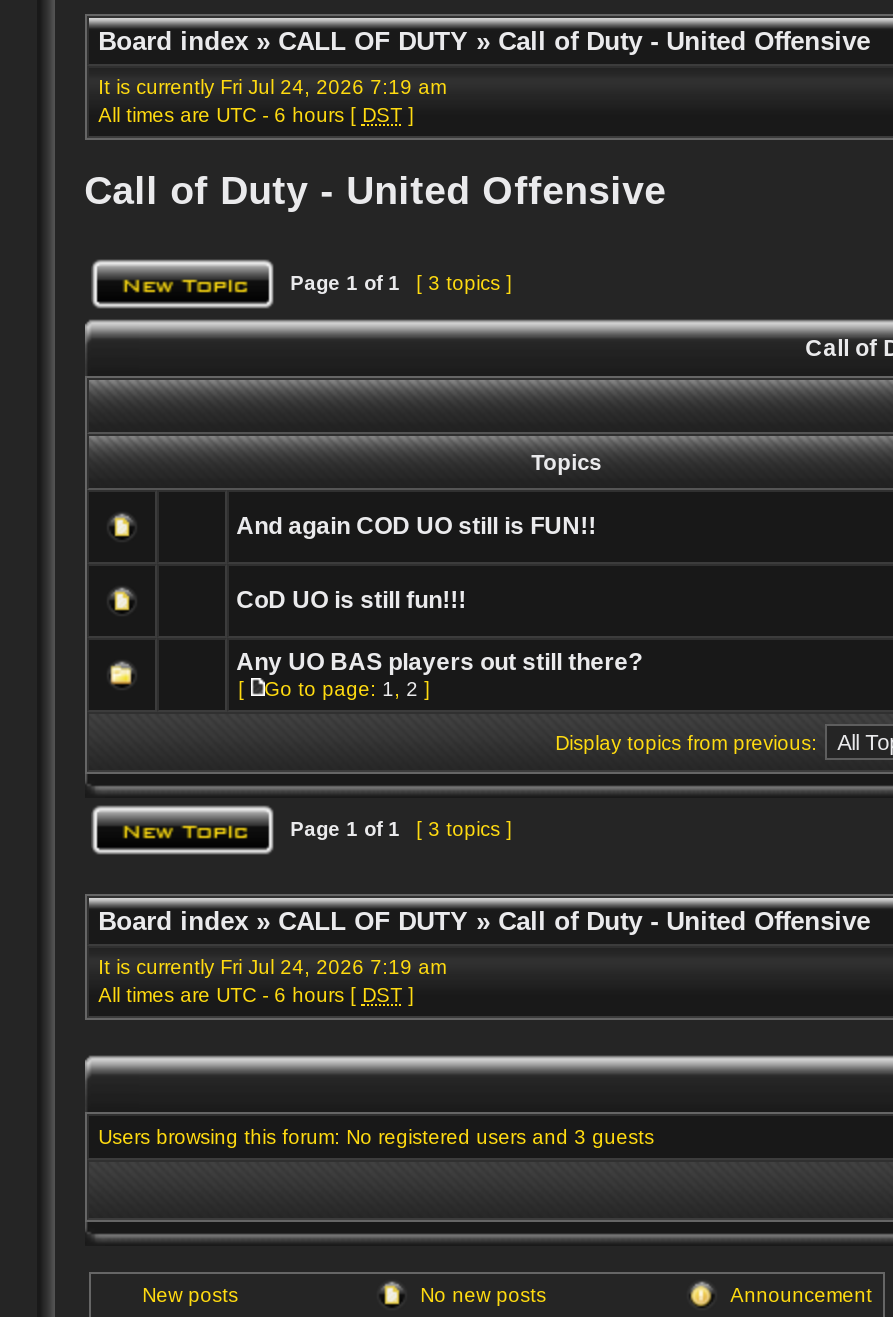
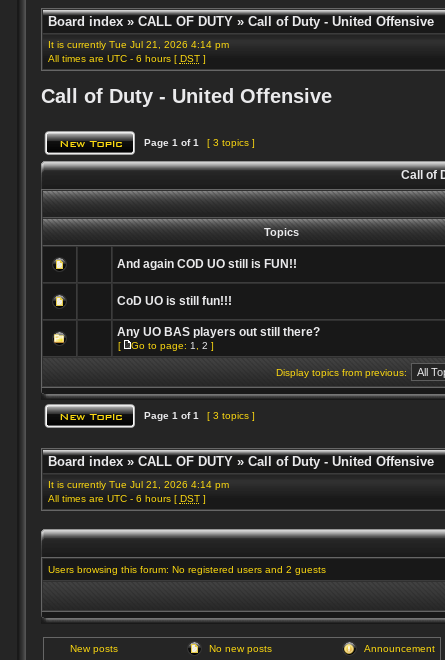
[98,76,446,98] It is currently Fri Jul 24, 2026 7:19 am -> [48,39,229,50] It is currently Tue Jul 21, 2026 4:14 pm
[98,956,446,978] It is currently Fri Jul 24, 2026 7:19 am -> [48,479,229,490] It is currently Tue Jul 21, 2026 4:14 pm
[98,1126,654,1148] Users browsing this forum: No registered users and 3 guests -> [48,564,326,575] Users browsing this forum: No registered users and 2 guests

